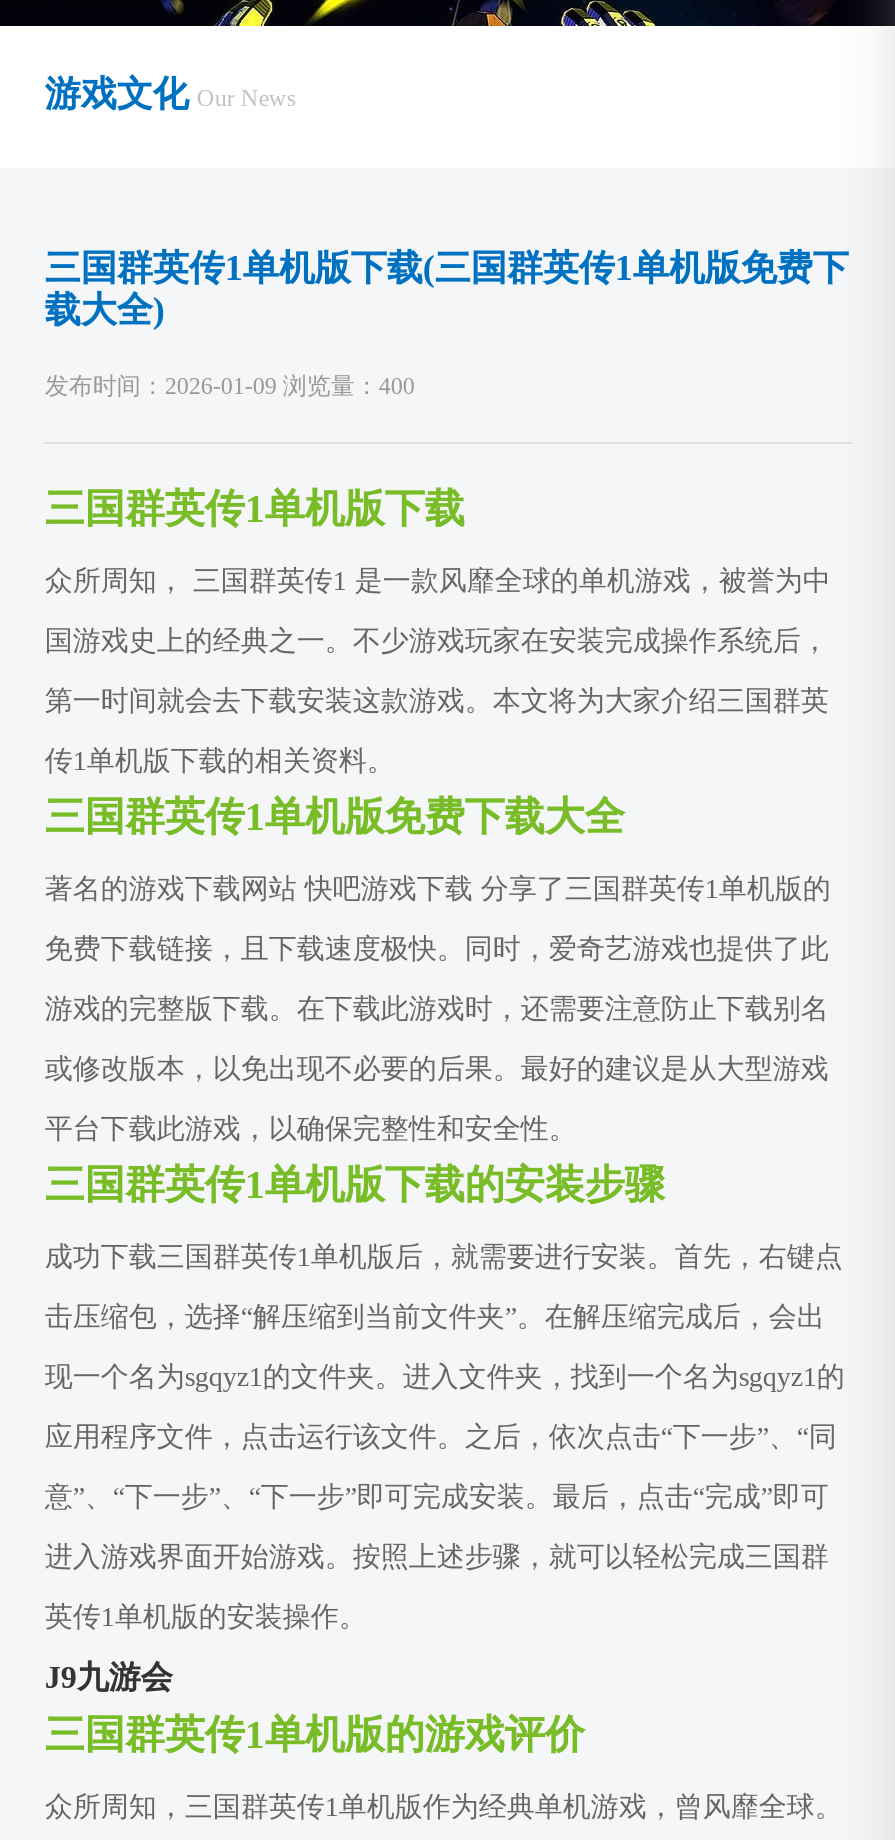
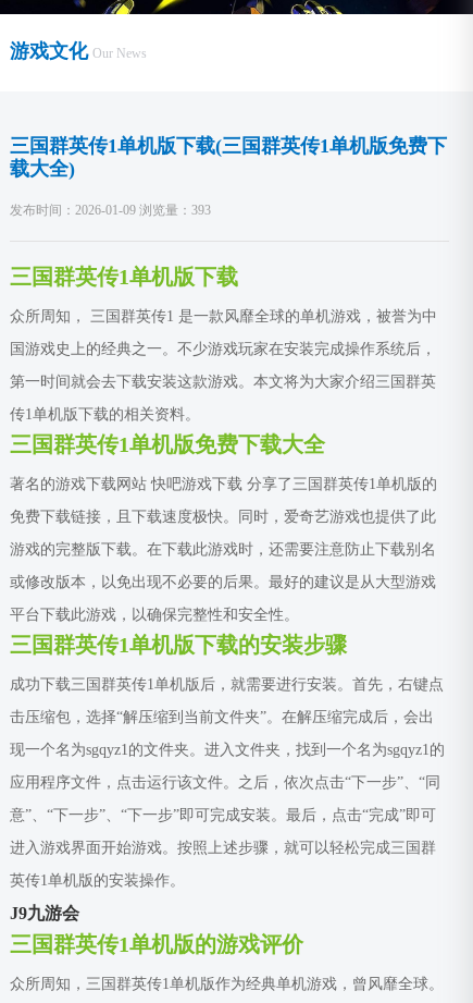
[45,372,415,400] 发布时间：2026-01-09 浏览量：400 -> [10,203,211,218] 发布时间：2026-01-09 浏览量：393

